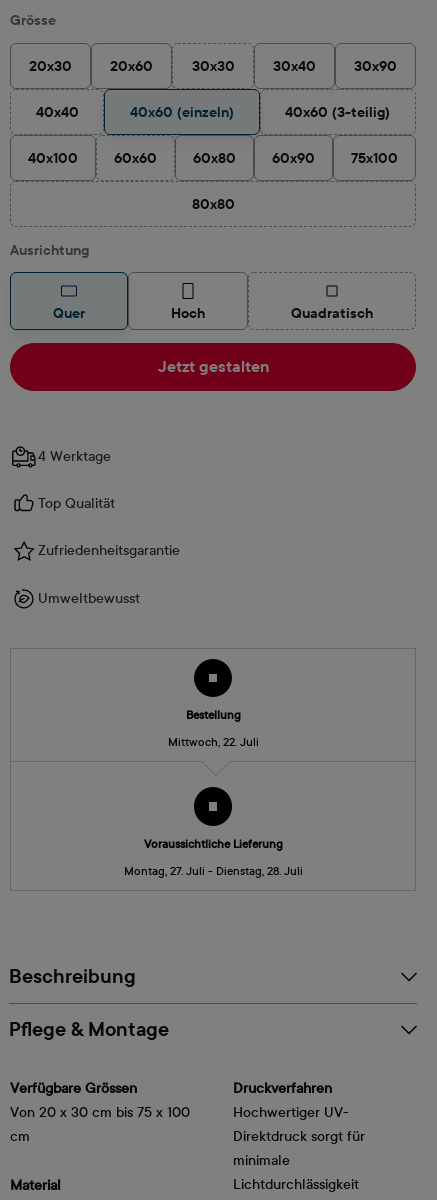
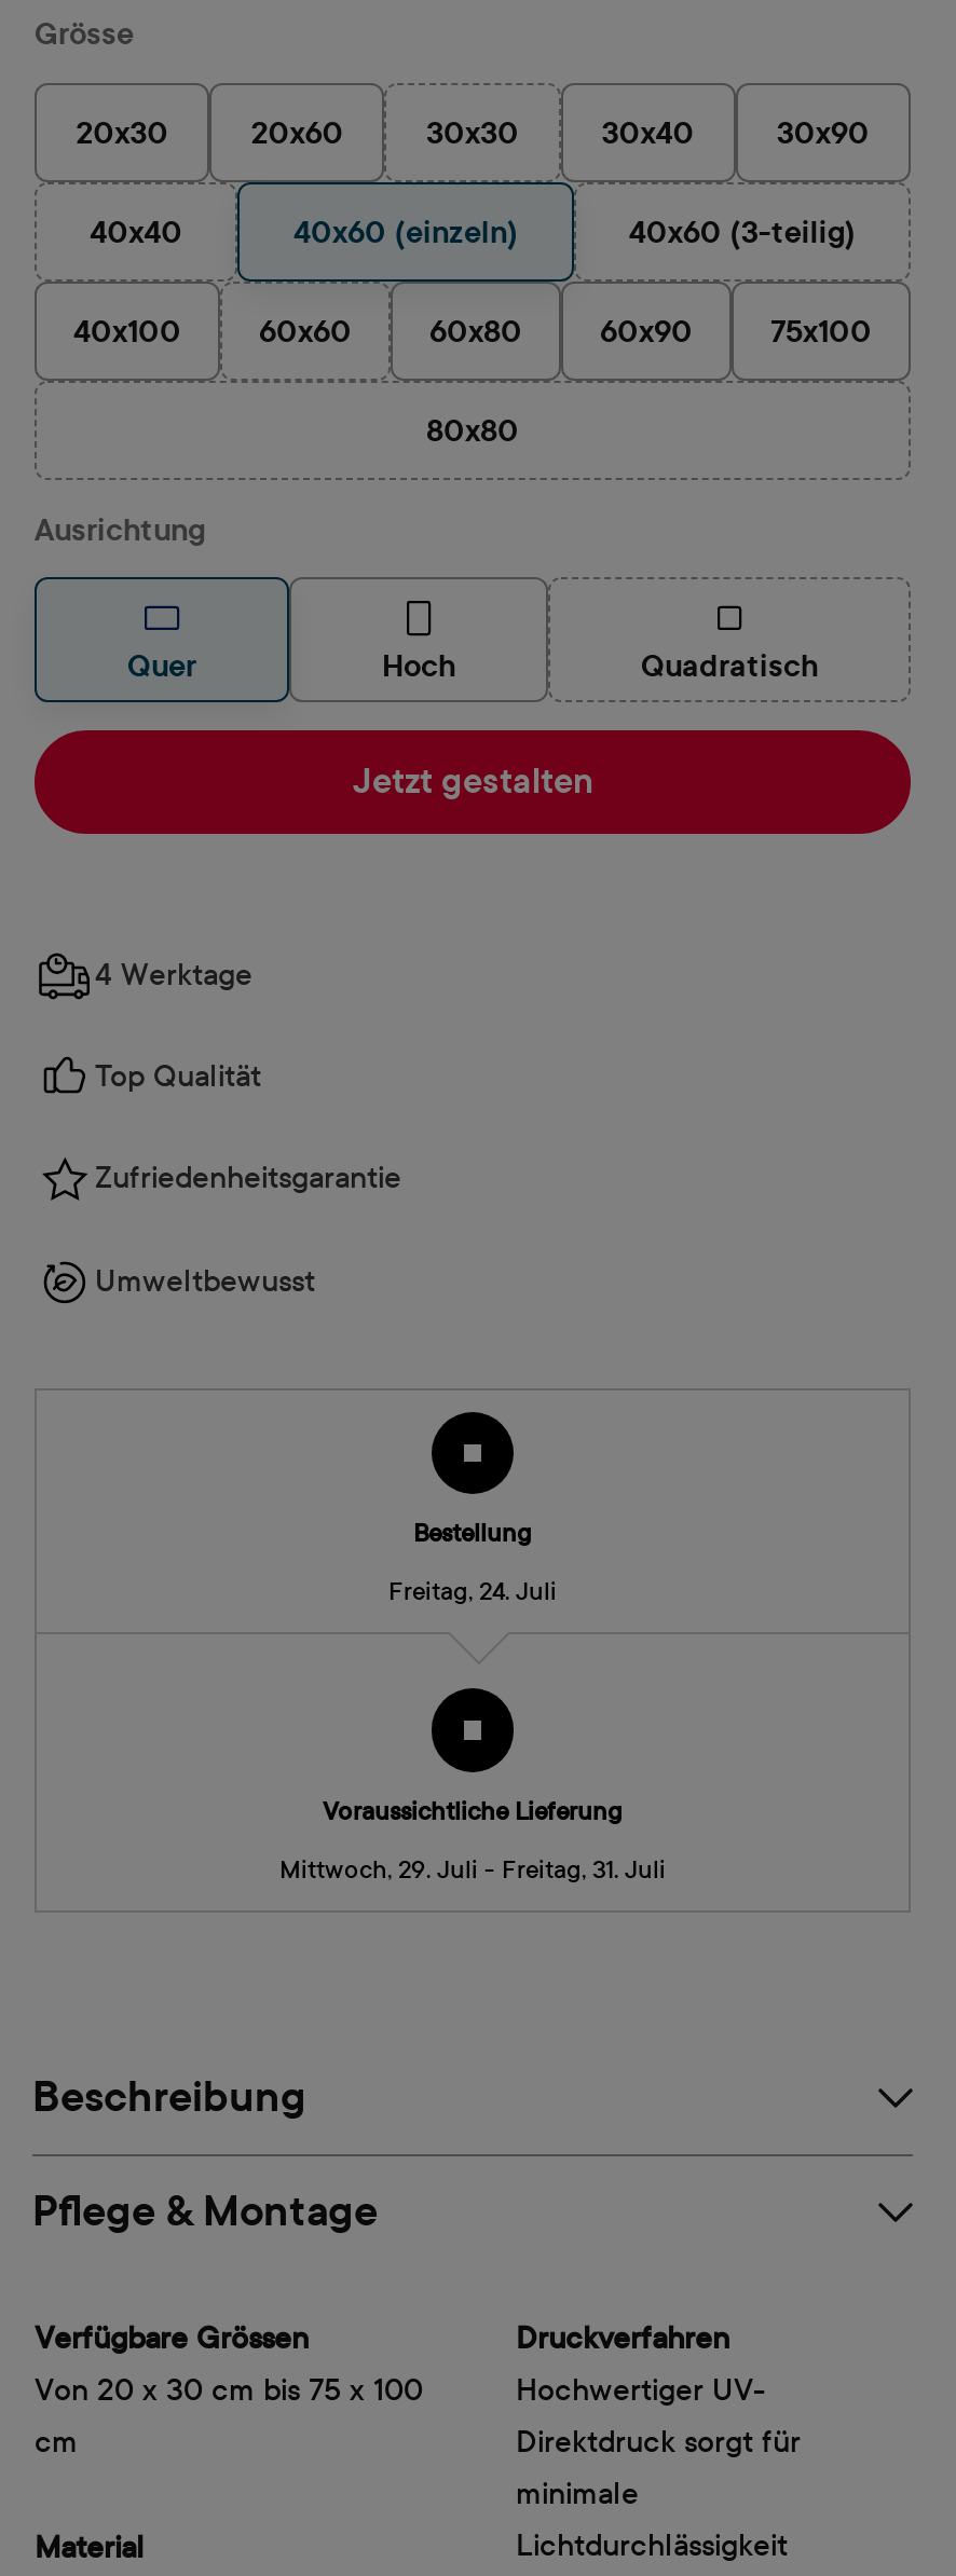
[167,735,258,749] Mittwoch, 22. Juli -> [388,1576,557,1607] Freitag, 24. Juli
[123,864,302,878] Montag, 27. Juli - Dienstag, 28. Juli -> [279,1853,666,1884] Mittwoch, 29. Juli - Freitag, 31. Juli

